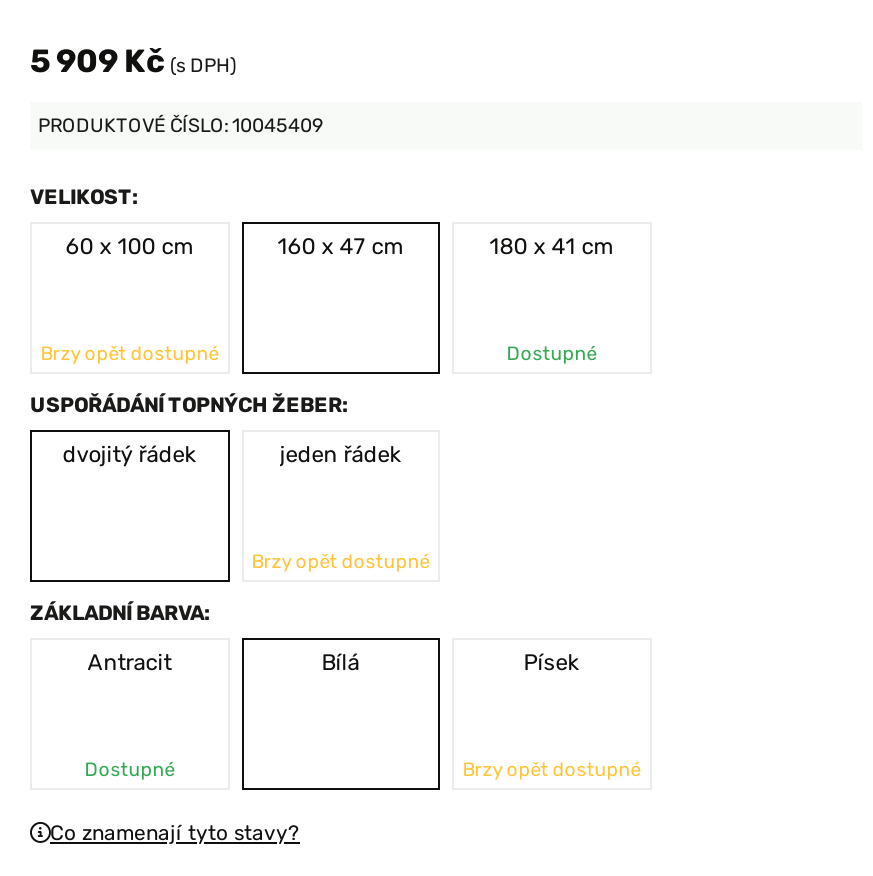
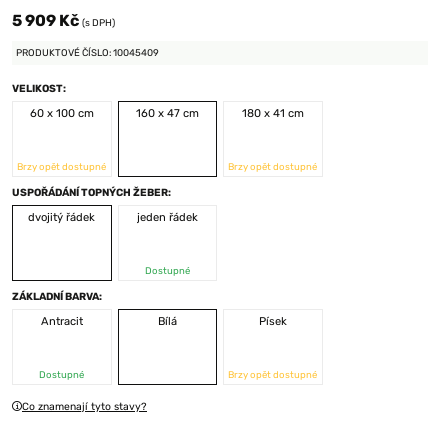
[506,343,596,365] Dostupné -> [228,161,317,172] Brzy opět dostupné
[252,551,430,573] Brzy opět dostupné -> [145,265,190,276] Dostupné

